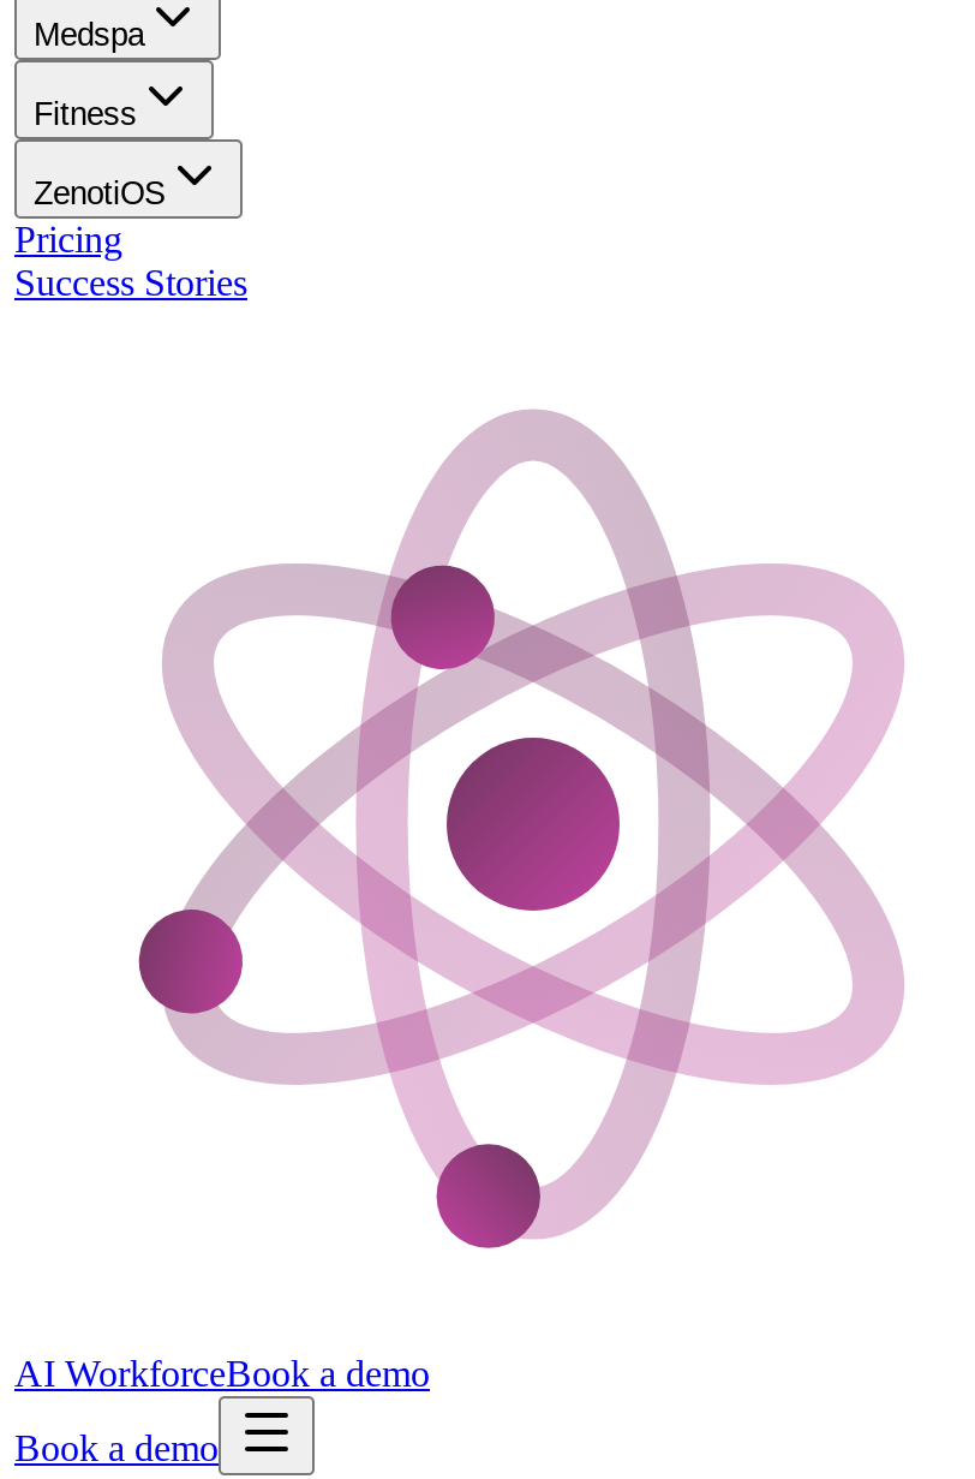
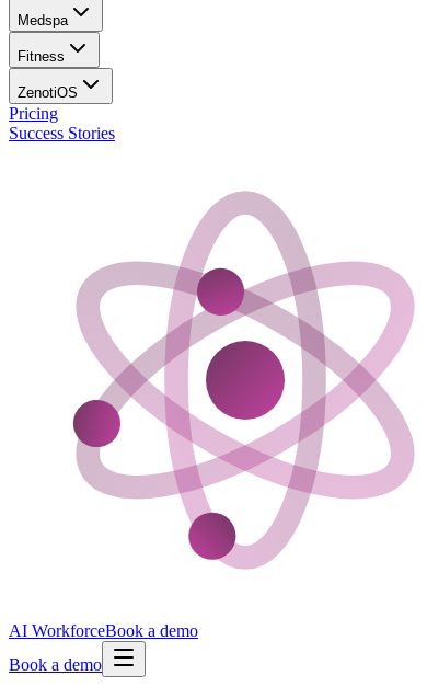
[389,562,528,682] [image] -> [181,262,245,317] [image]
[137,867,259,1016] [image] -> [66,399,122,467] [image]
[408,1115,543,1252] [image] -> [187,512,249,574] [image]

